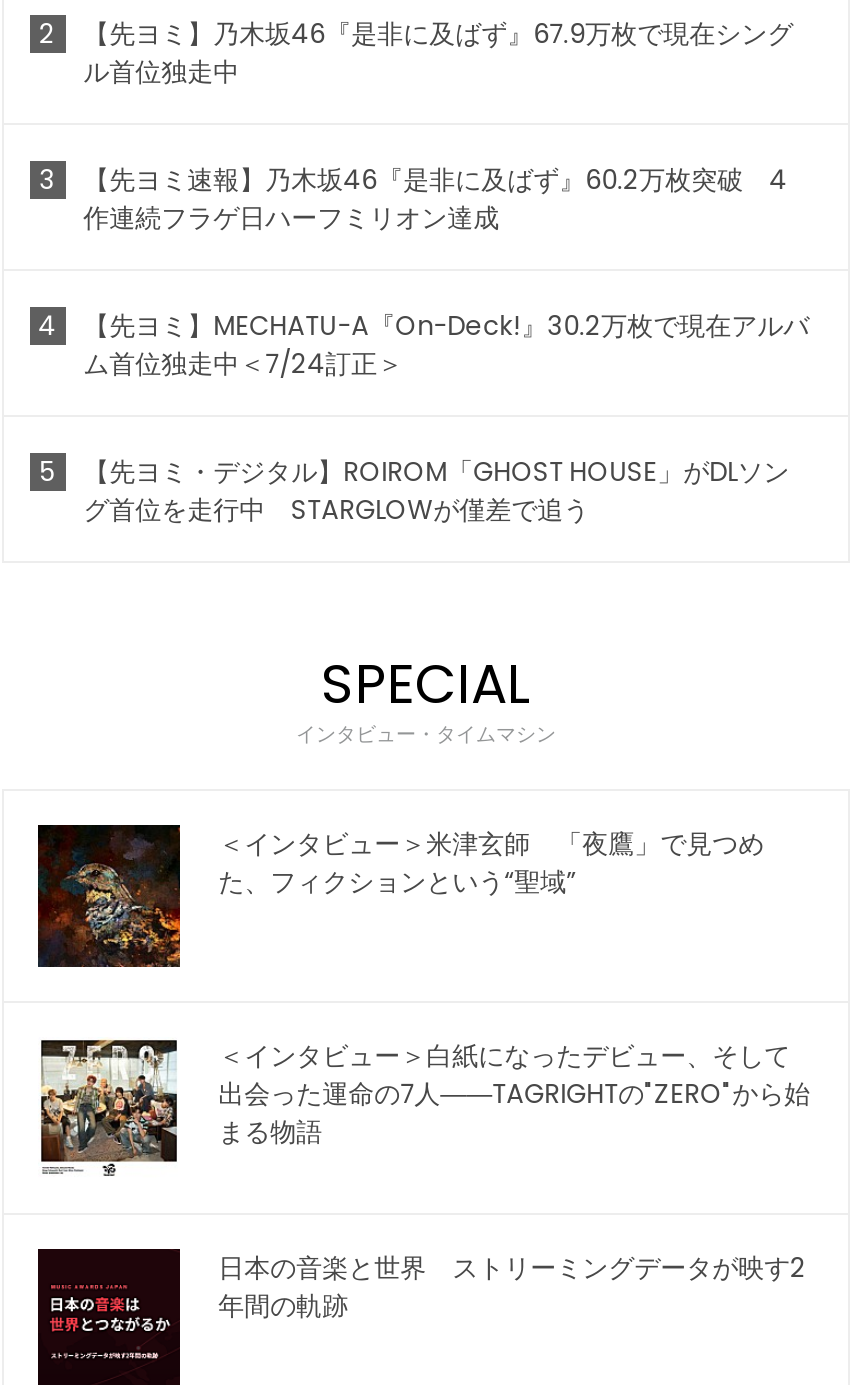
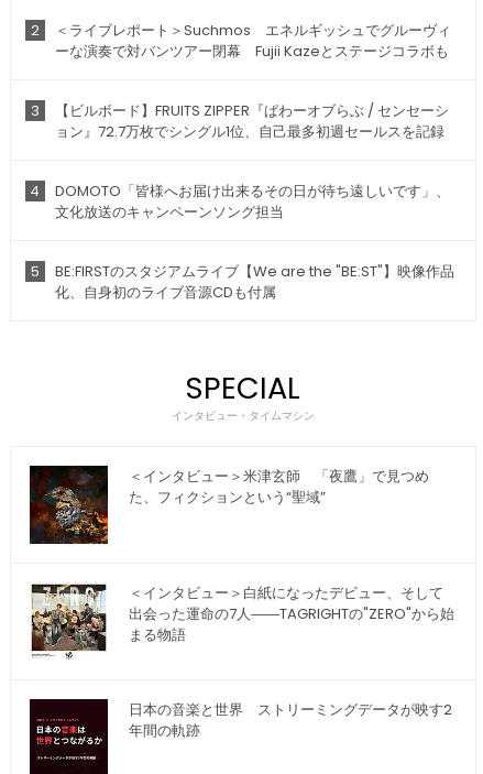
[83,15,793,91] 【先ヨミ】乃木坂46『是非に及ばず』67.9万枚で現在シング | ル首位独走中 -> [55,20,451,62] ＜ライブレポート＞Suchmos エネルギッシュでグルーヴィ | ーな演奏で対バンツアー閉幕 Fujii Kazeとステージコラボも
[83,161,787,237] 【先ヨミ速報】乃木坂46『是非に及ばず』60.2万枚突破 4 | 作連続フラゲ日ハーフミリオン達成 -> [55,100,448,142] 【ビルボード】FRUITS ZIPPER『ぱわーオブらぶ / センセーシ | ョン』72.7万枚でシングル1位、自己最多初週セールスを記録
[83,307,809,383] 【先ヨミ】MECHATU-A『On-Deck!』30.2万枚で現在アルバ | ム首位独走中＜7/24訂正＞ -> [55,181,450,223] DOMOTO「皆様へお届け出来るその日が待ち遠しいです」、 | 文化放送のキャンペーンソング担当
[83,453,789,529] 【先ヨミ・デジタル】ROIROM「GHOST HOUSE」がDLソン | グ首位を走行中 STARGLOWが僅差で追う -> [55,261,454,303] BE:FIRSTのスタジアムライブ【We are the "BE:ST"】映像作品 | 化、自身初のライブ音源CDも付属

